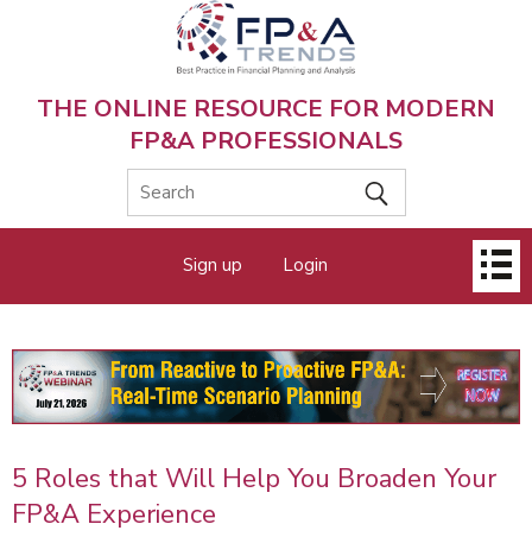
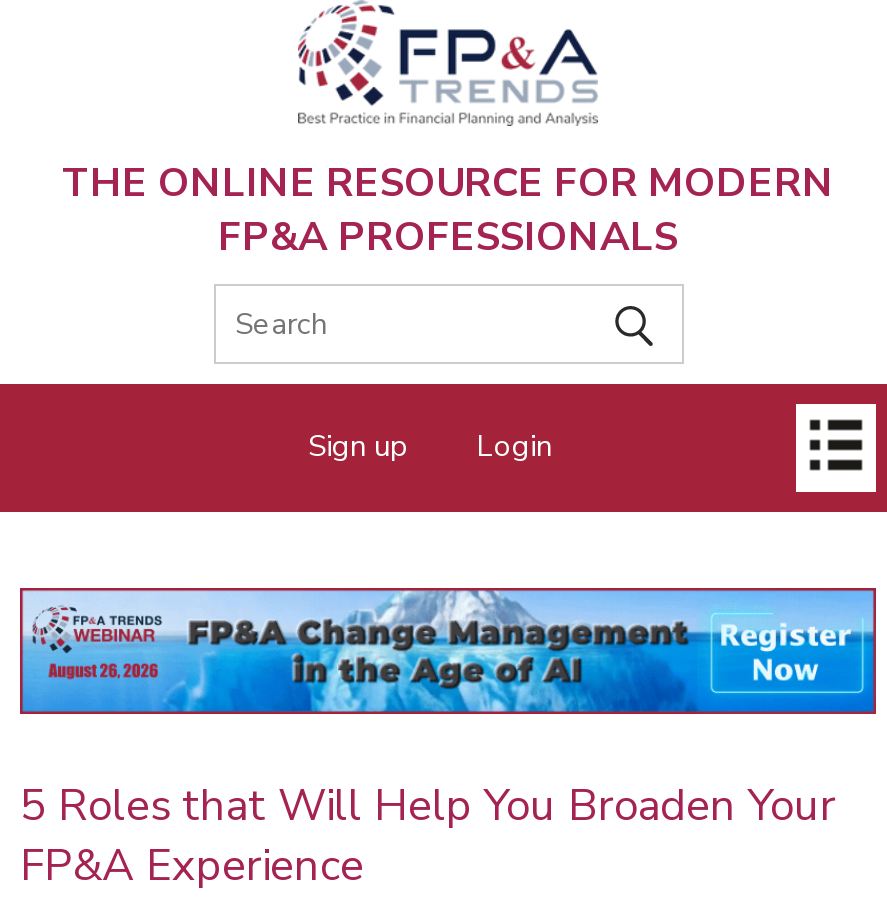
[14,349,520,424] [image] -> [22,588,876,714] [image]

